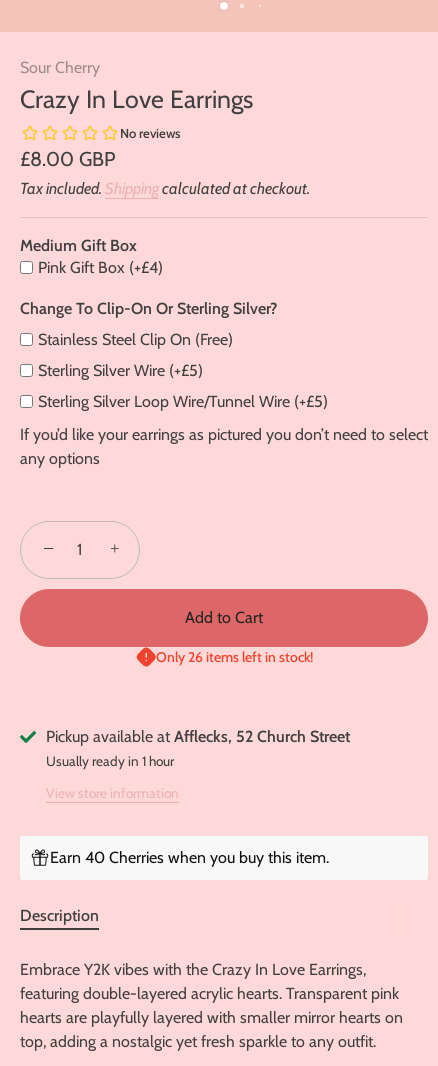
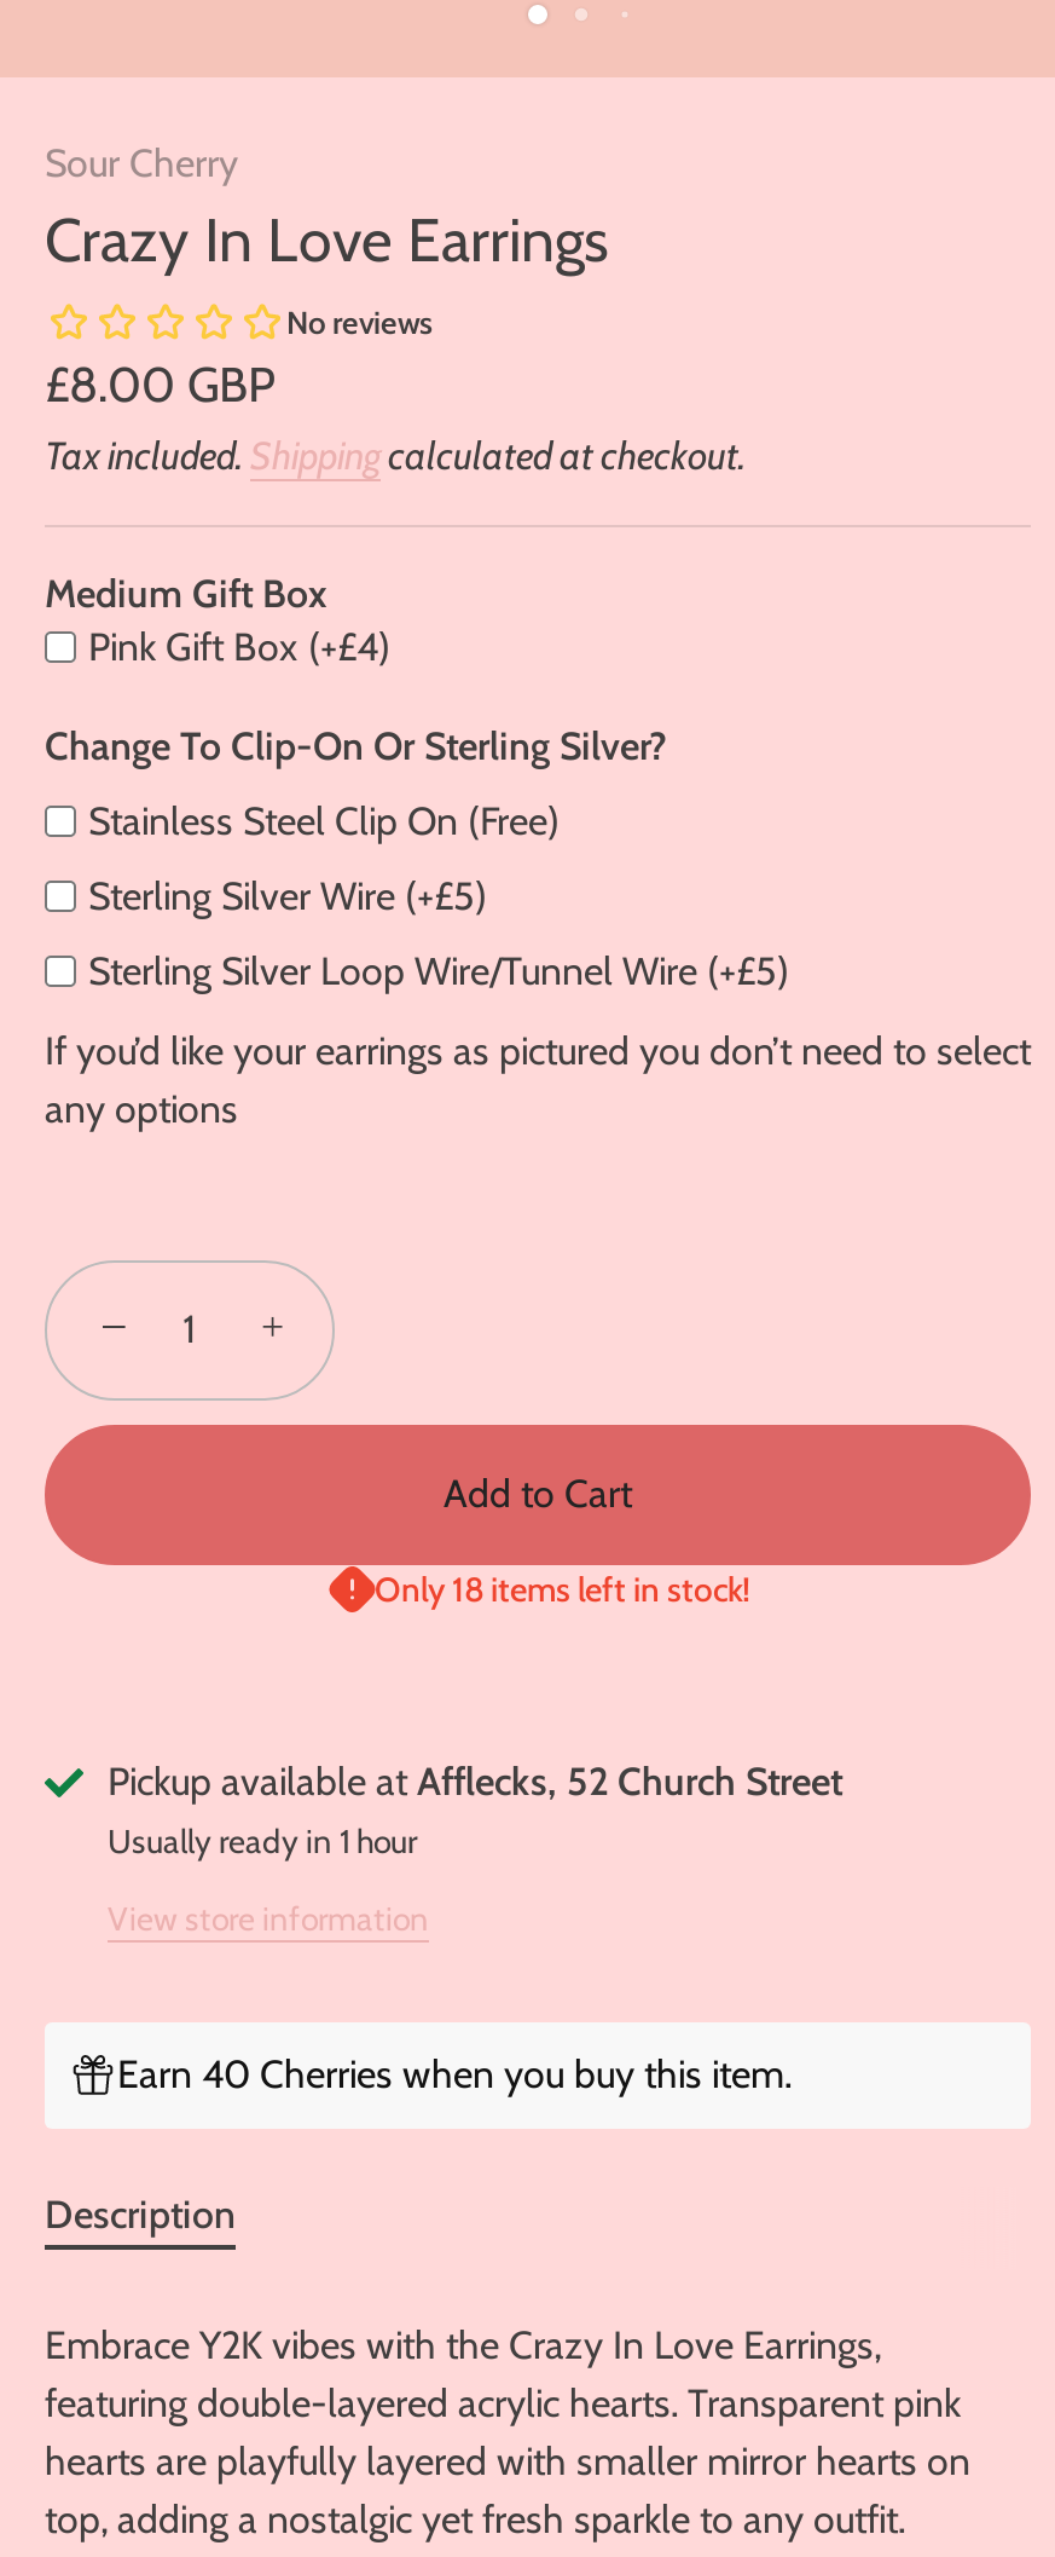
[155,648,312,666] Only 26 items left in stock! -> [375,1568,749,1611] Only 18 items left in stock!

